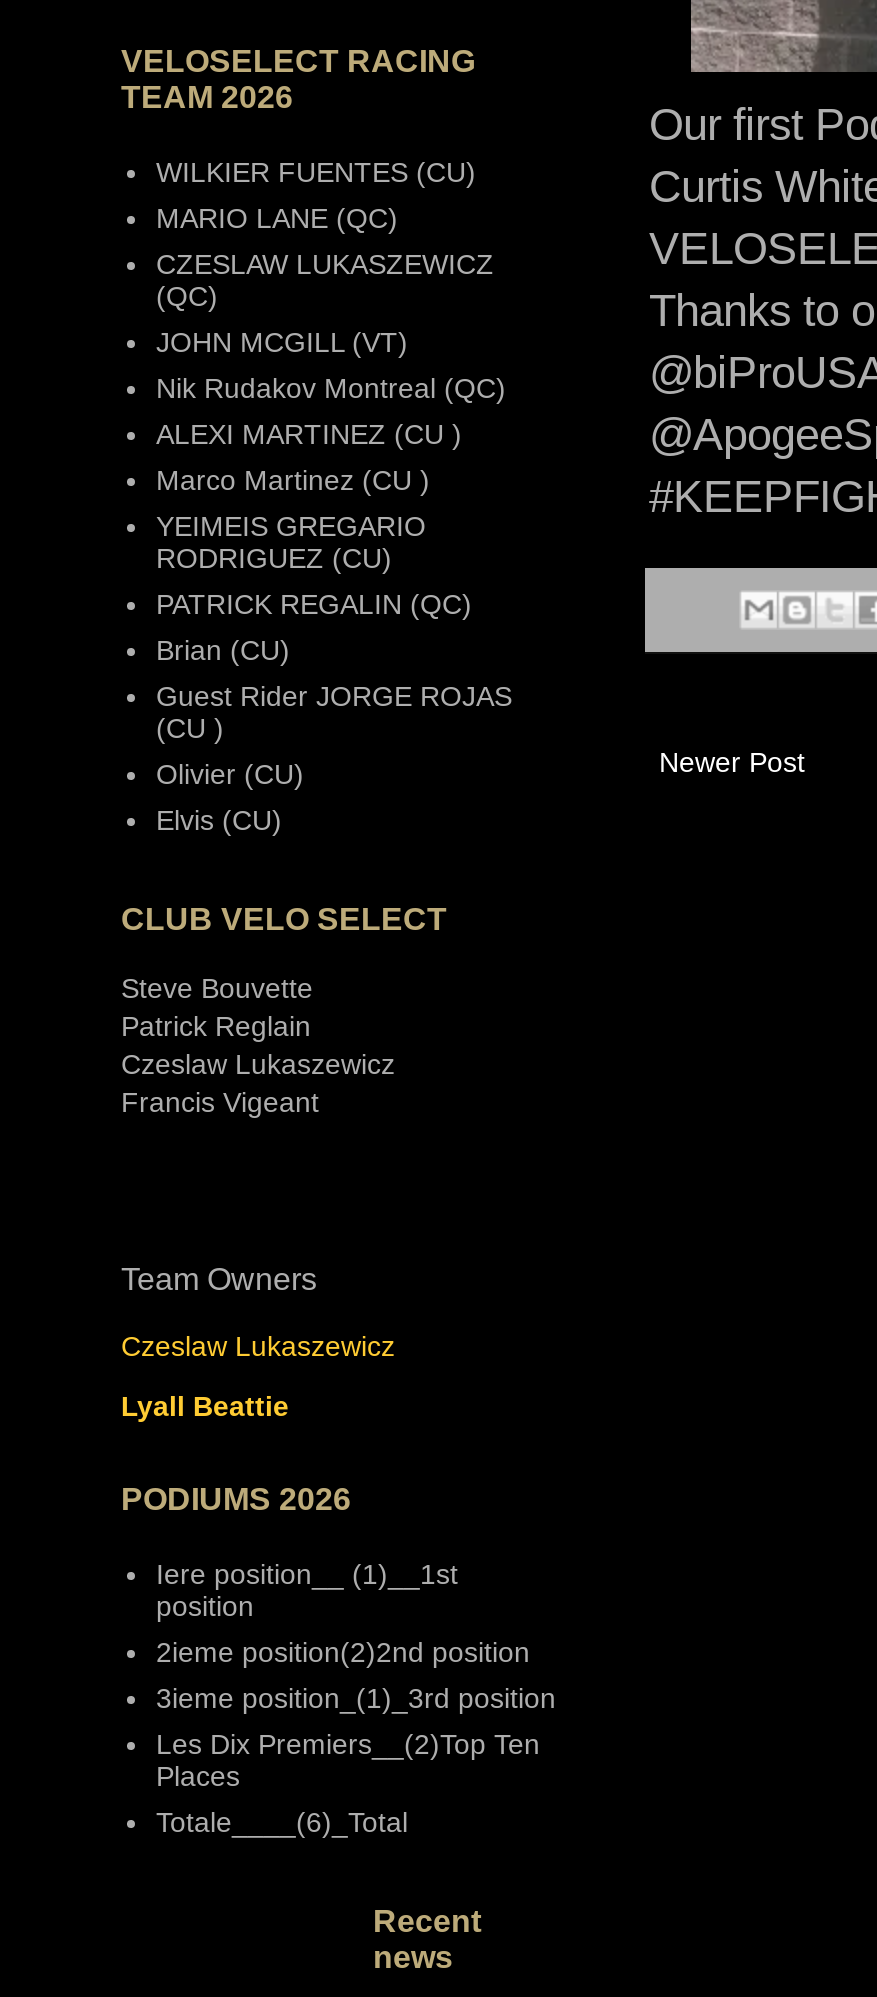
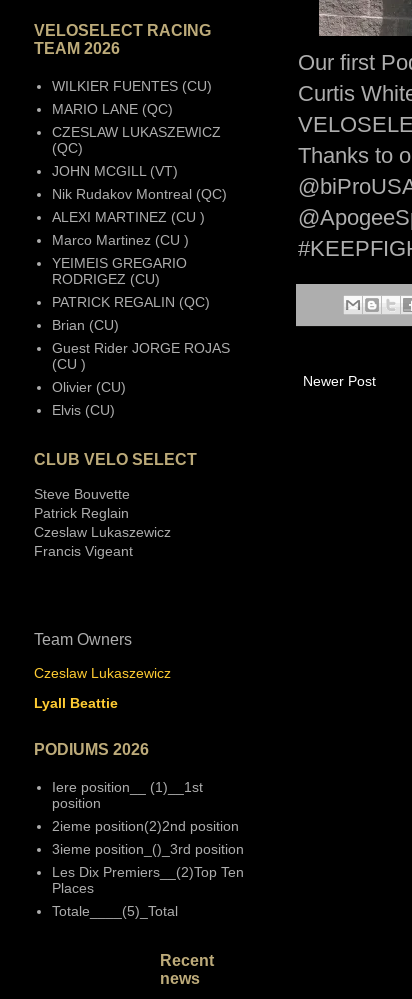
[156,541,392,573] RODRIGUEZ (CU) -> [51,270,159,286] RODRIGEZ (CU)
[156,1681,556,1713] 3ieme position_(1)_3rd position -> [51,840,243,856] 3ieme position_()_3rd position
[156,1805,408,1837] Totale____(6)_Total -> [51,902,177,918] Totale____(5)_Total

